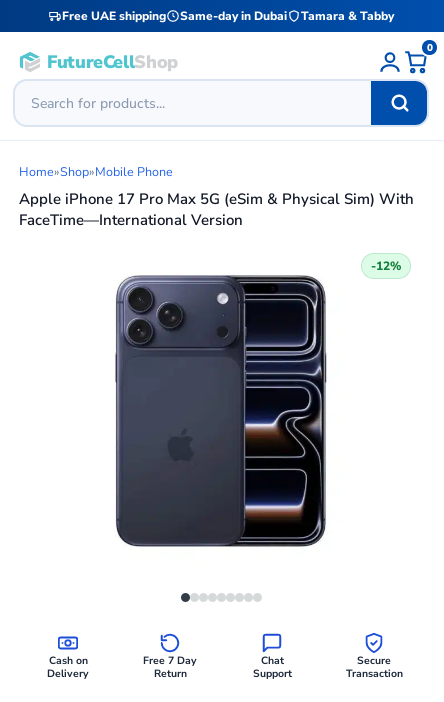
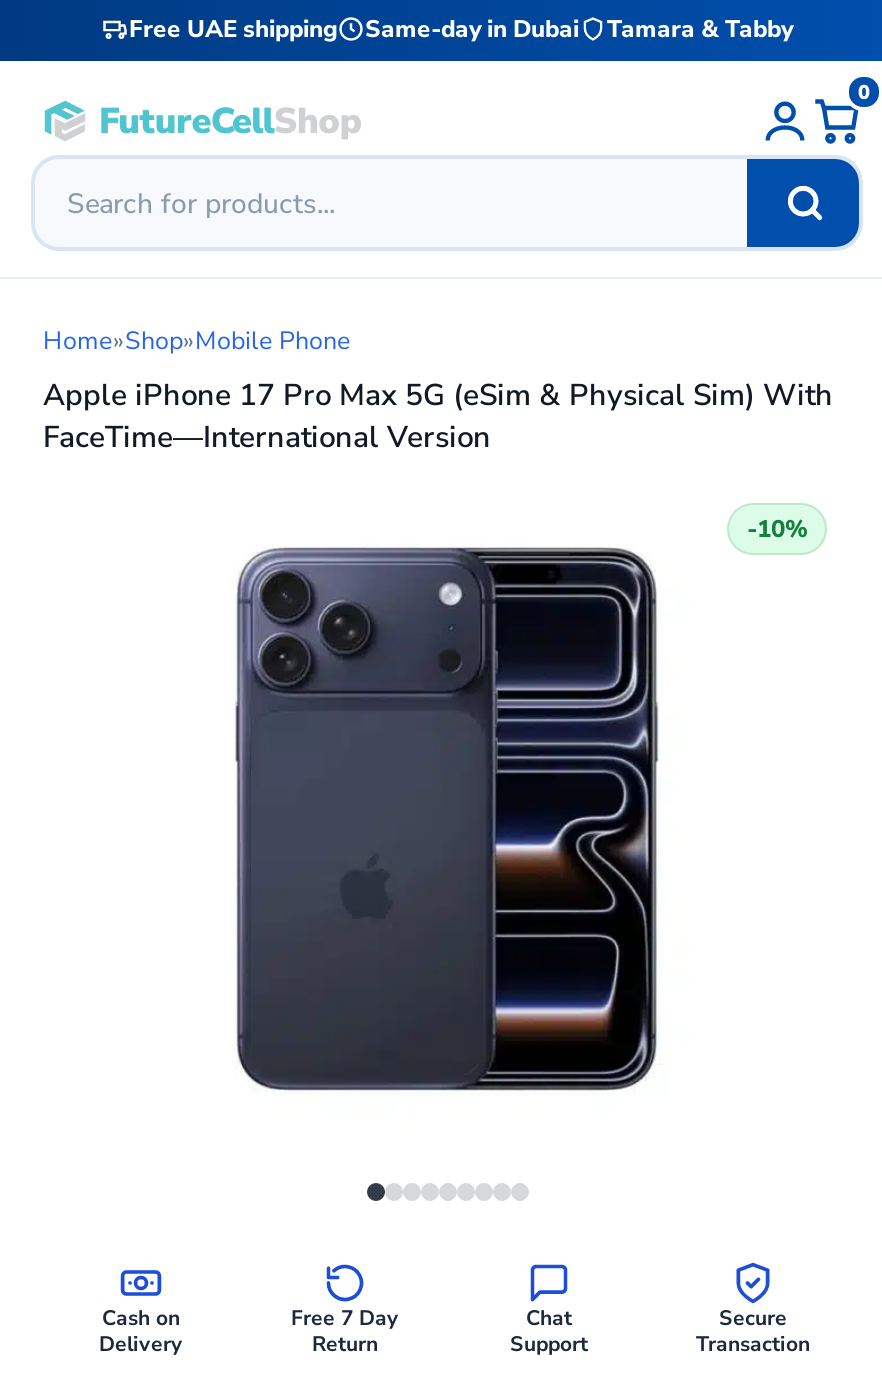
[371,258,401,274] -12% -> [747,513,807,545] -10%

